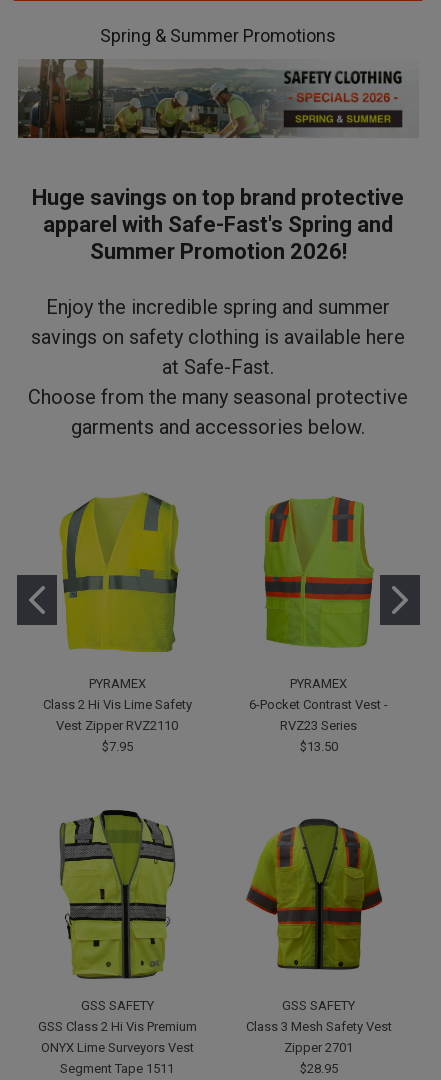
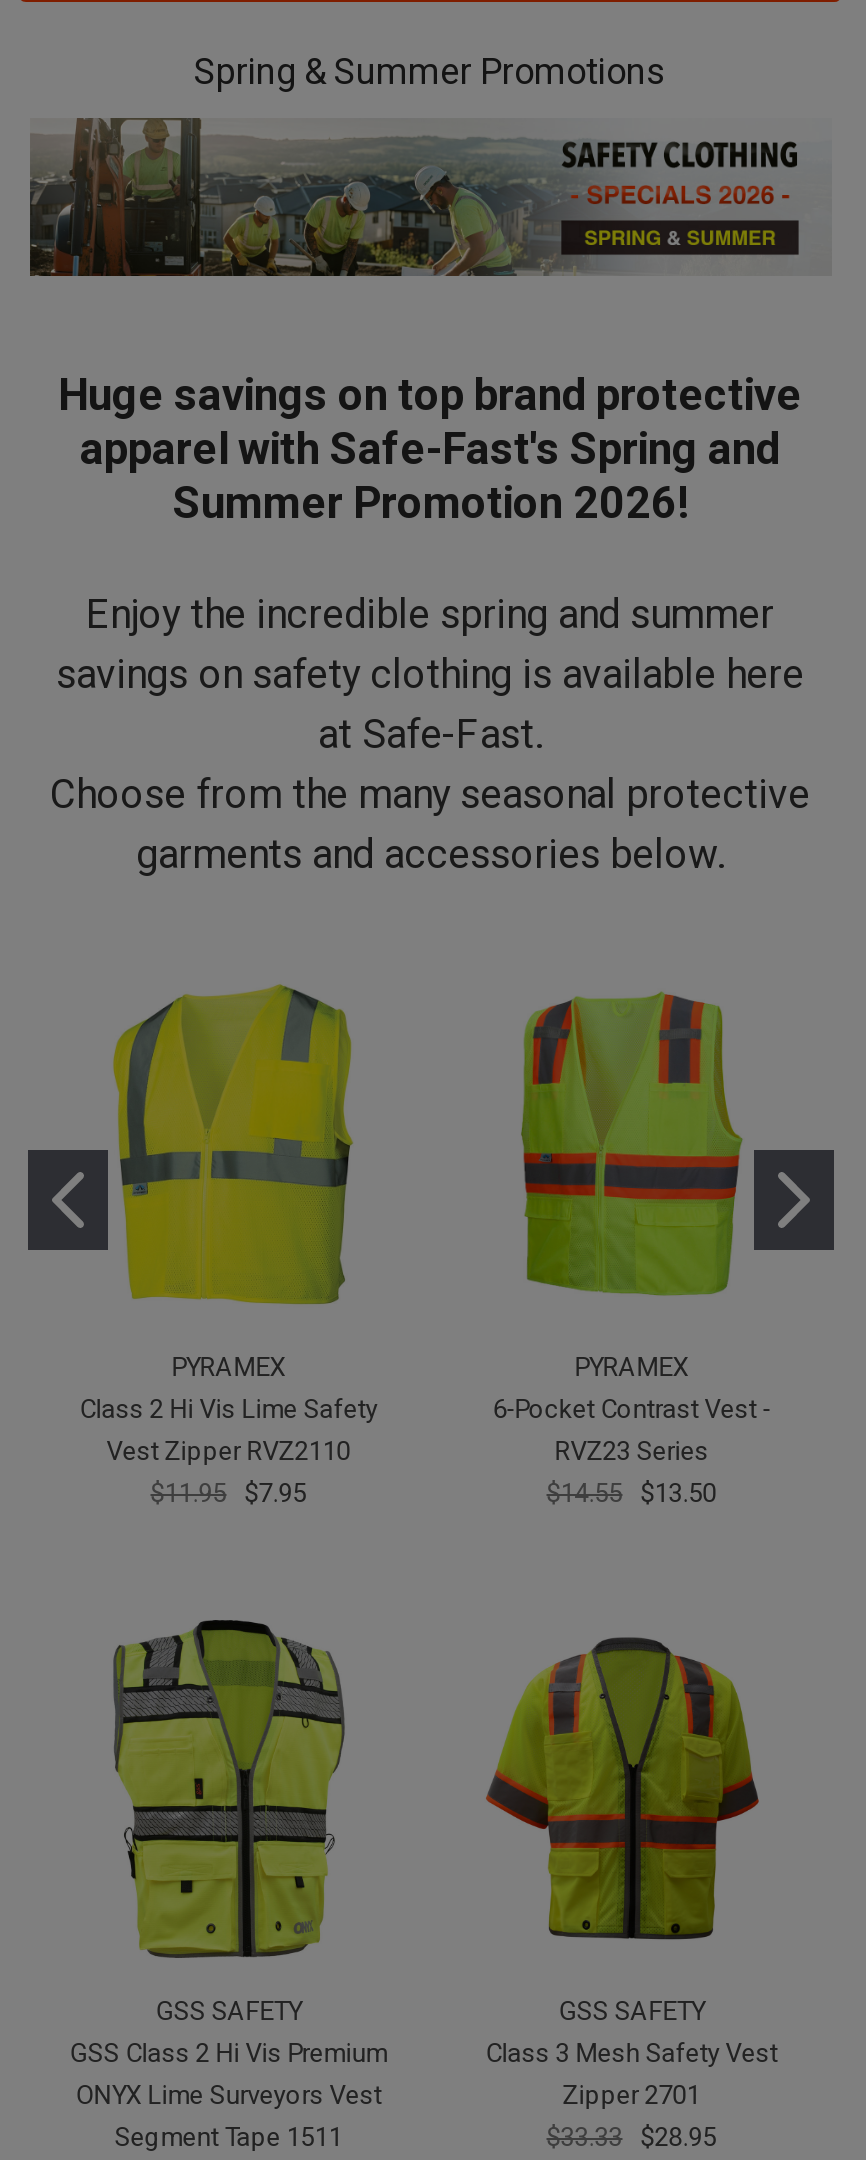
[102,739,133,754] $7.95 -> [150,1478,306,1508] $11.95 $7.95
[300,739,338,754] $13.50 -> [546,1478,716,1508] $14.55 $13.50
[300,1061,338,1076] $28.95 -> [546,2123,716,2153] $33.33 $28.95

